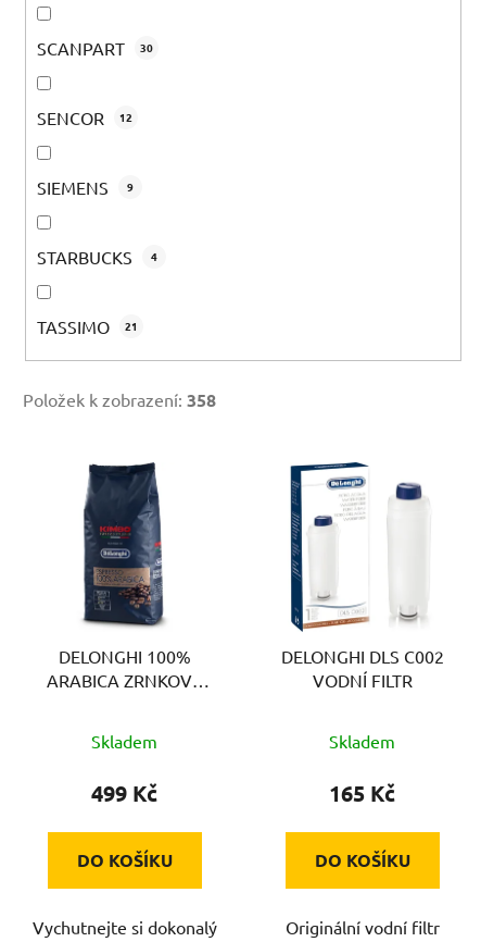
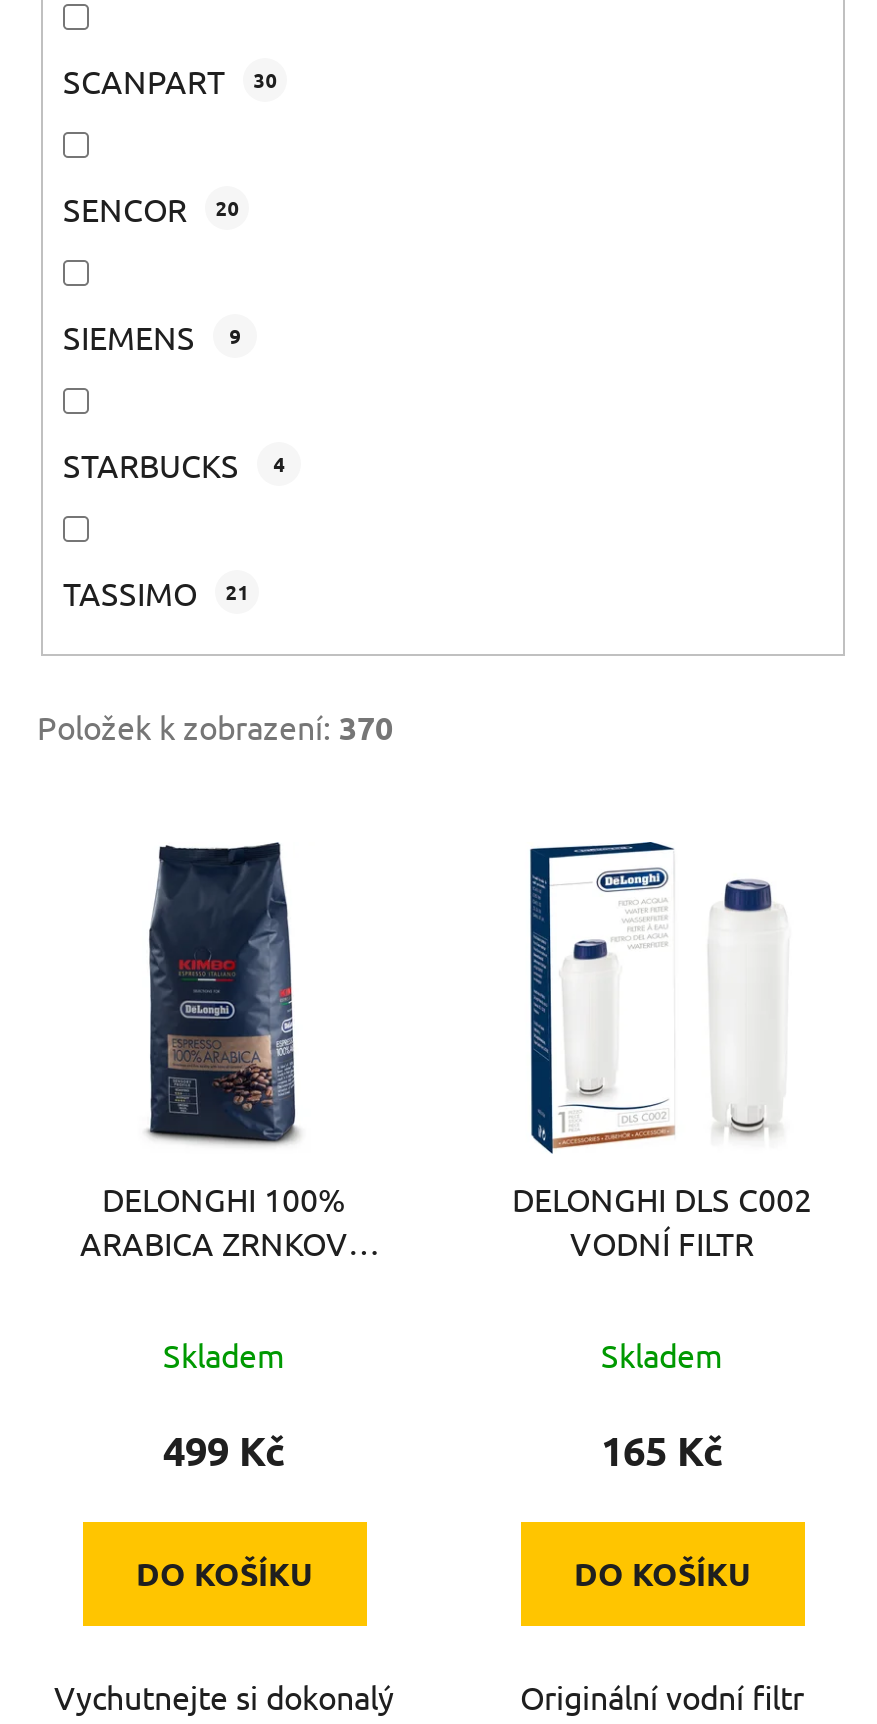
[37,106,133,128] SENCOR 12 -> [63,188,239,228] SENCOR 20
[23,388,216,411] Položek k zobrazení: 358 -> [37,706,393,748] Položek k zobrazení: 370

